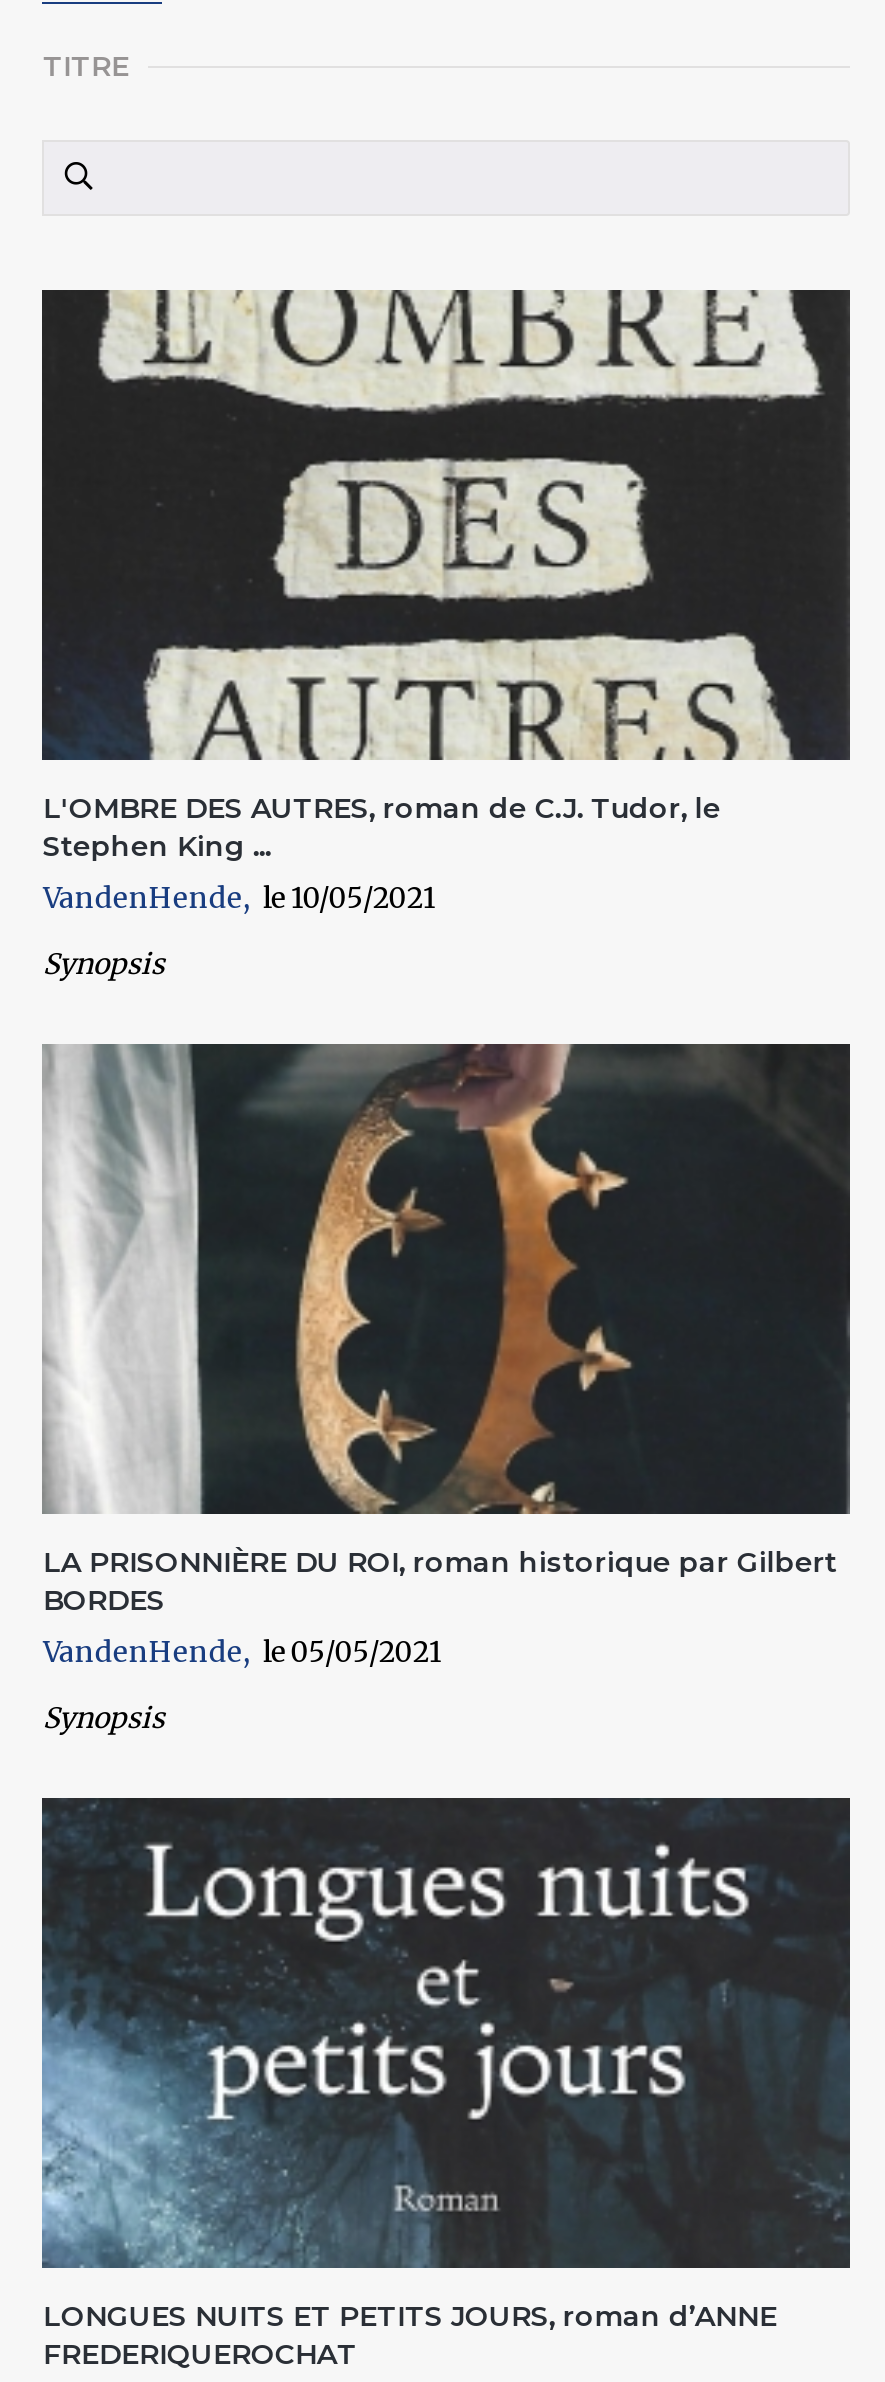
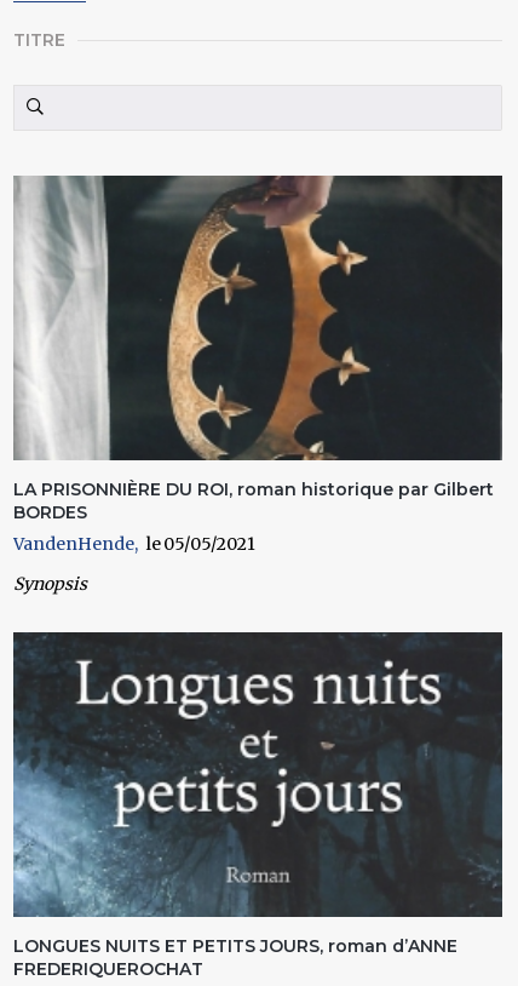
[42,288,822,981] [image] | L'OMBRE DES AUTRES, roman de C.J. Tudor, le | Stephen King ... | VandenHende | 10/05/2021 | Synopsis -> none

